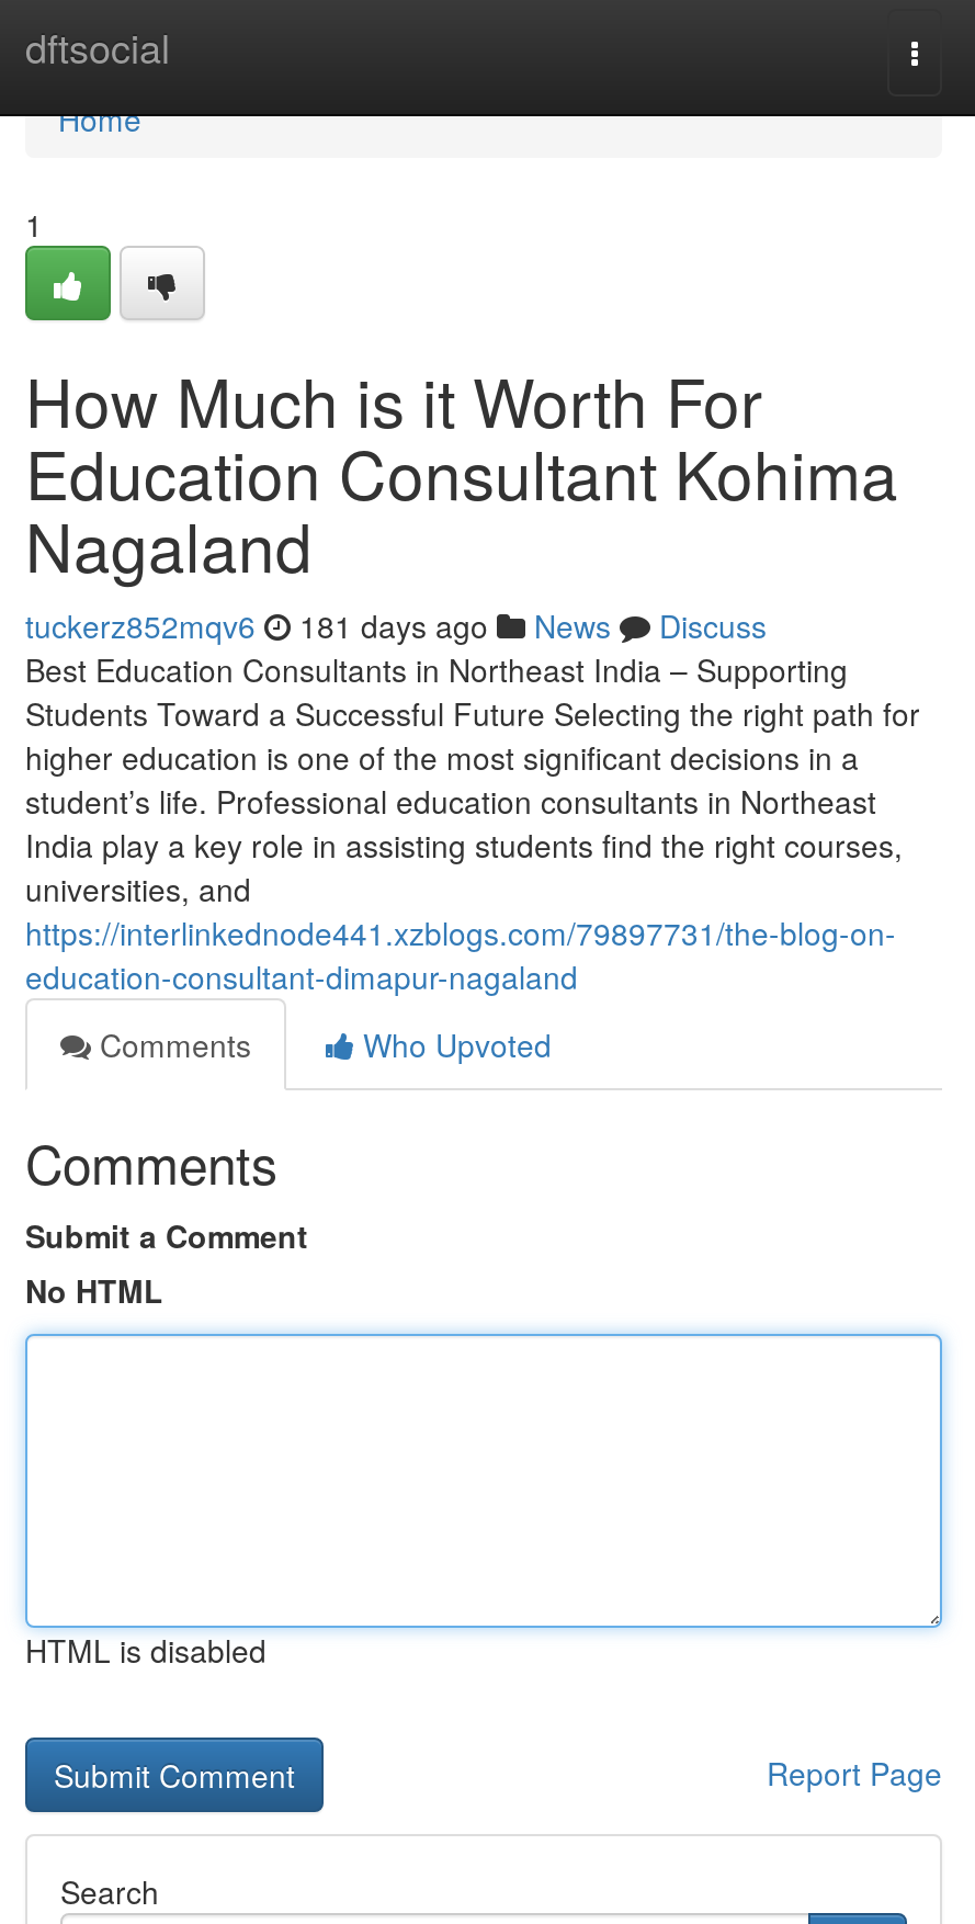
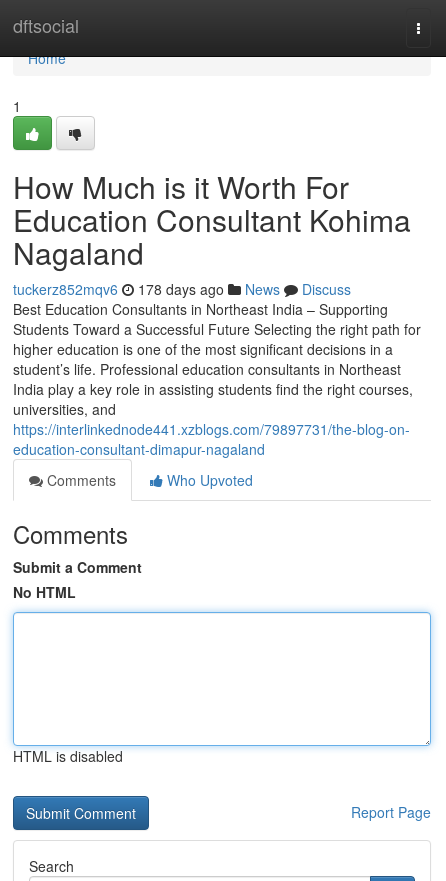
[25,603,767,647] tuckerz852mqv6 181 days ago News Discuss -> [13,279,351,299] tuckerz852mqv6 178 days ago News Discuss

